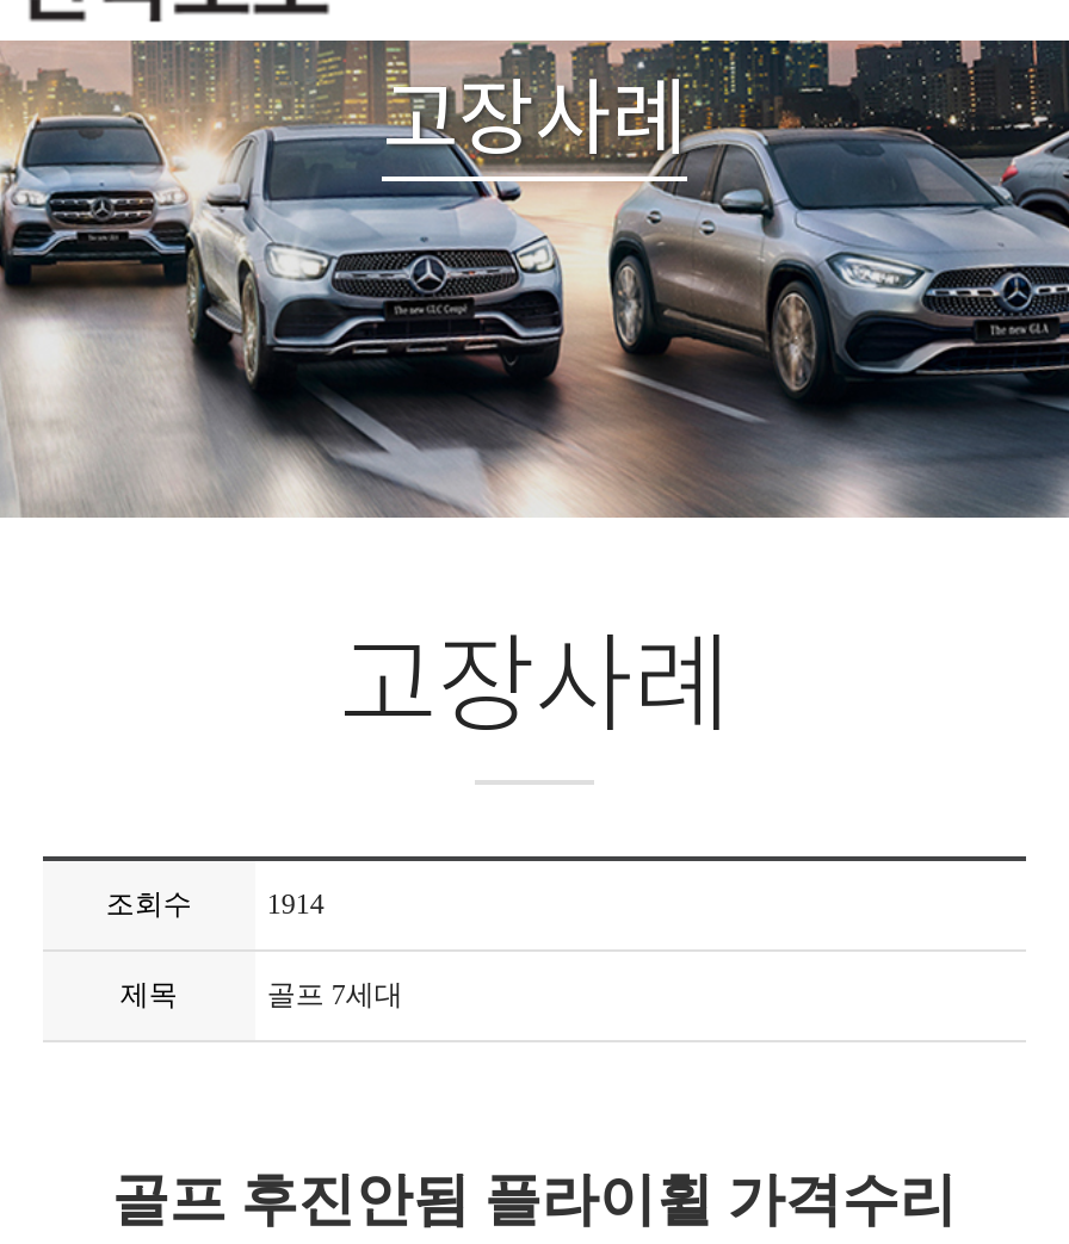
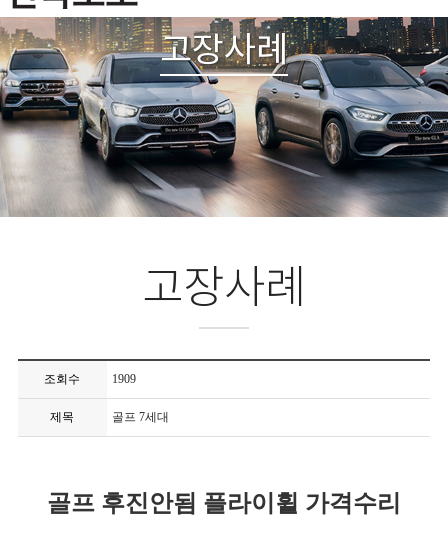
[267,887,324,921] 1914 -> [112,372,136,386] 1909

